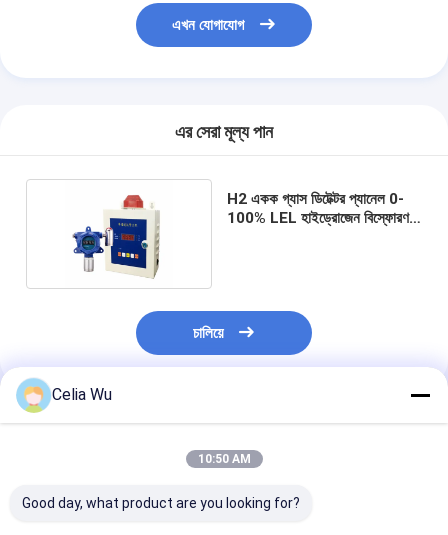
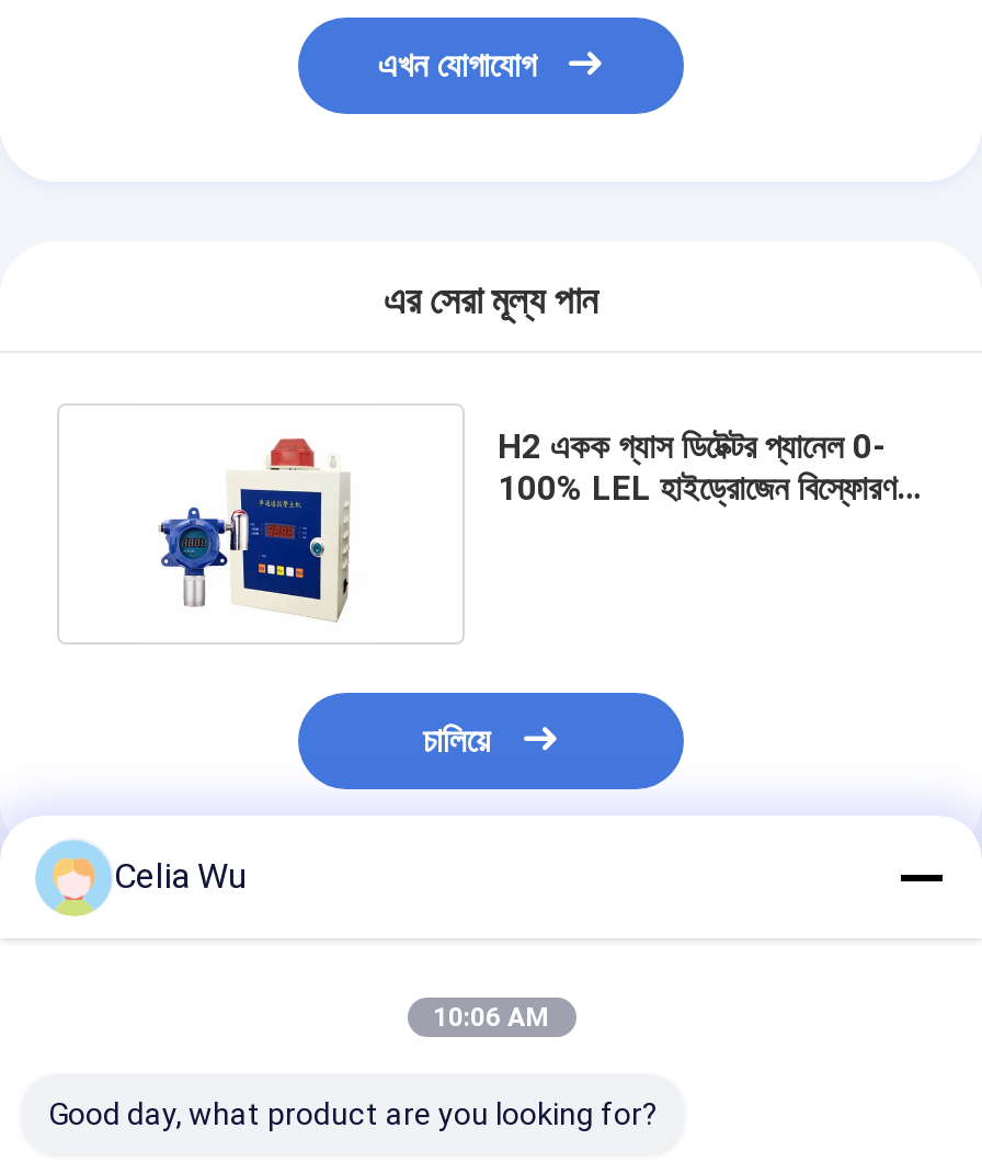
[197,452,250,466] 10:50 AM -> [433,1002,549,1033] 10:06 AM

